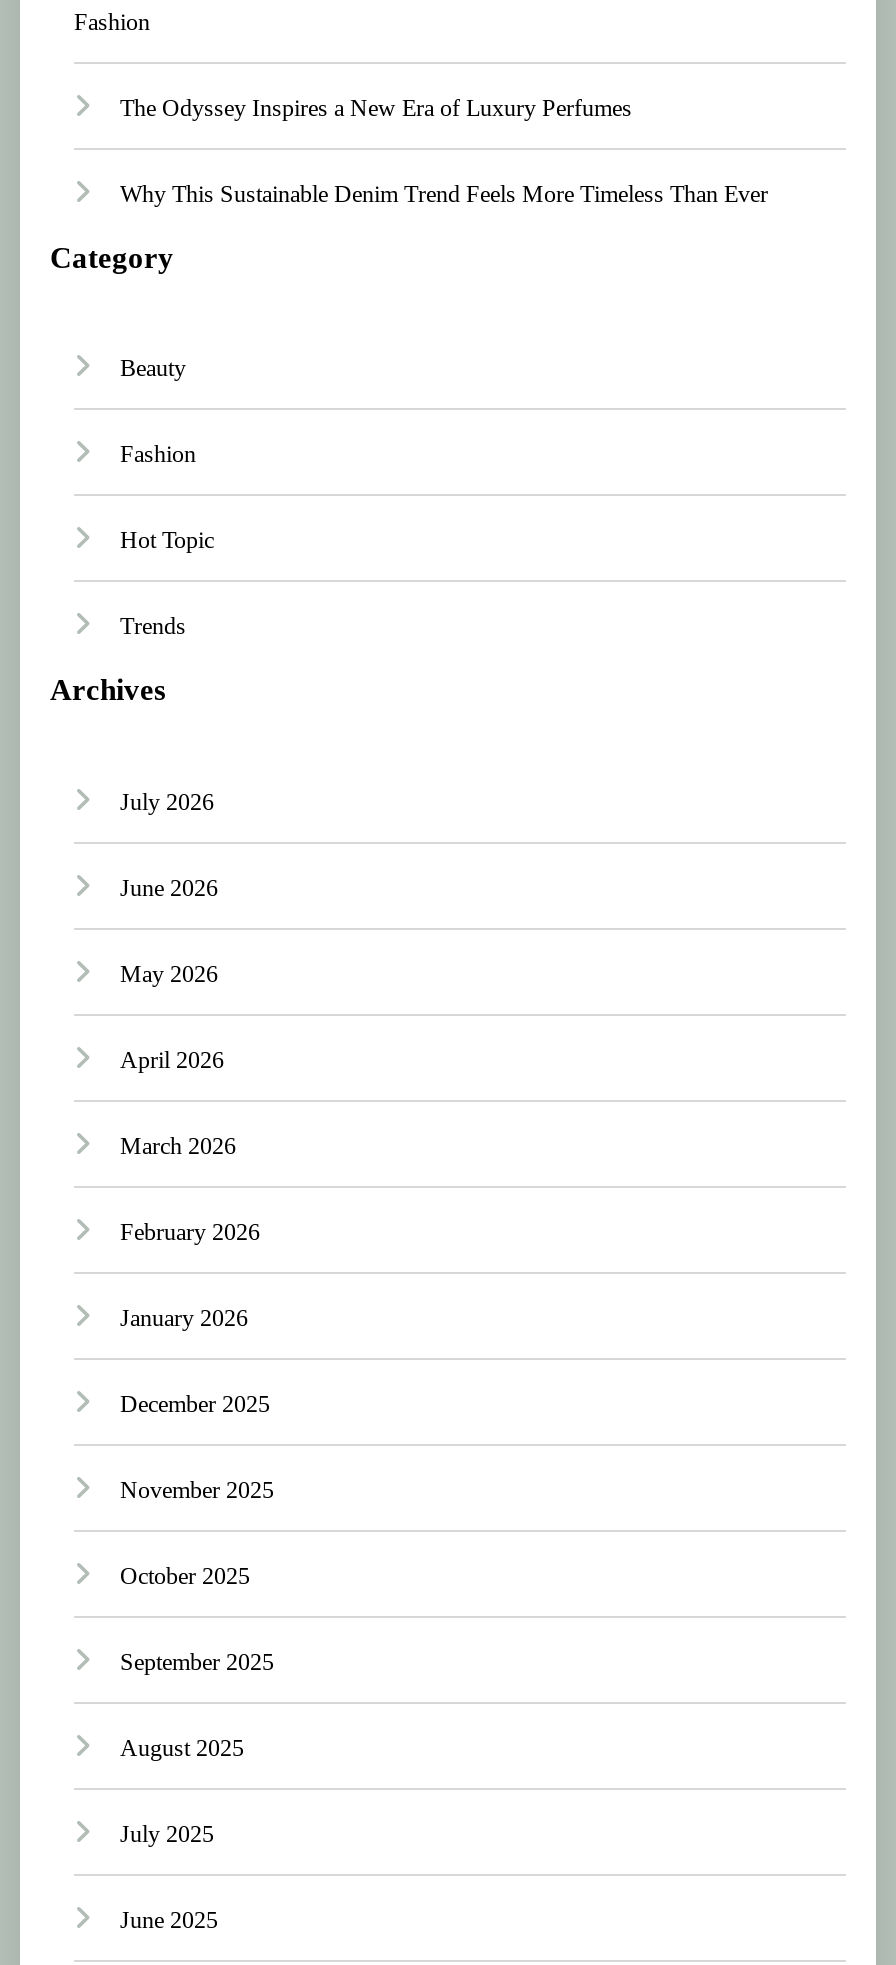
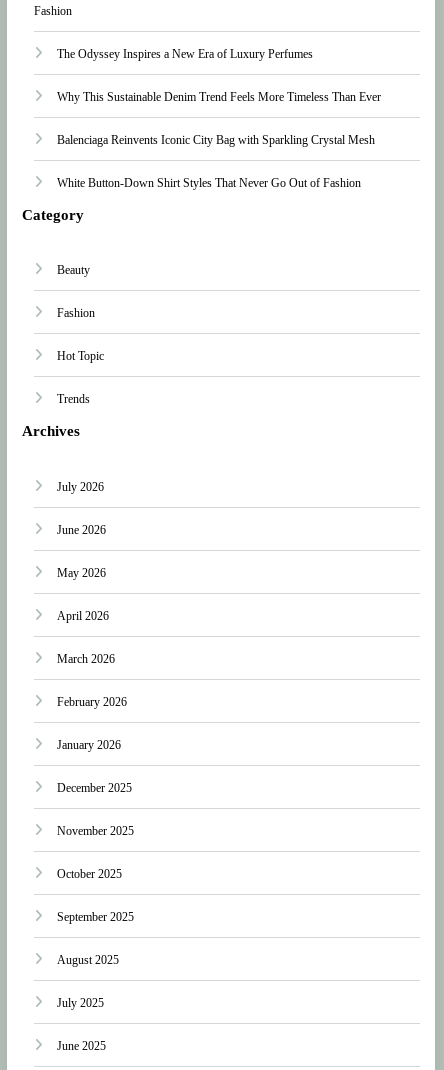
none -> [57,133,375,190] Balenciaga Reinvents Iconic City Bag with Sparkling Crystal Mesh | White Button-Down Shirt Styles That Never Go Out of Fashion

